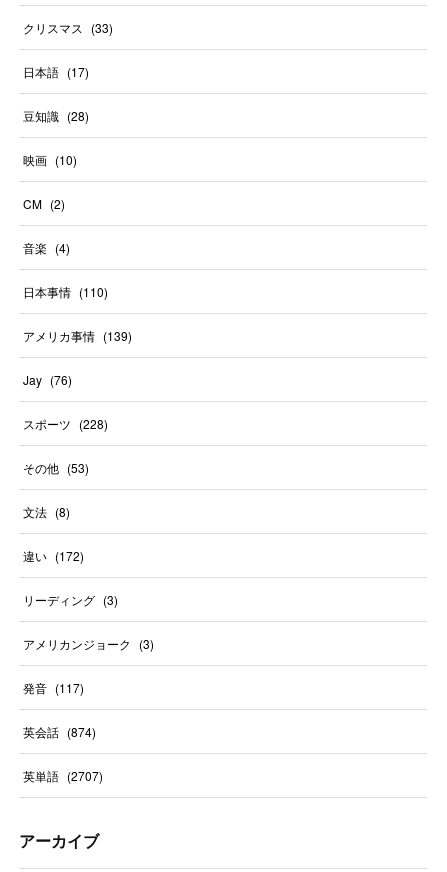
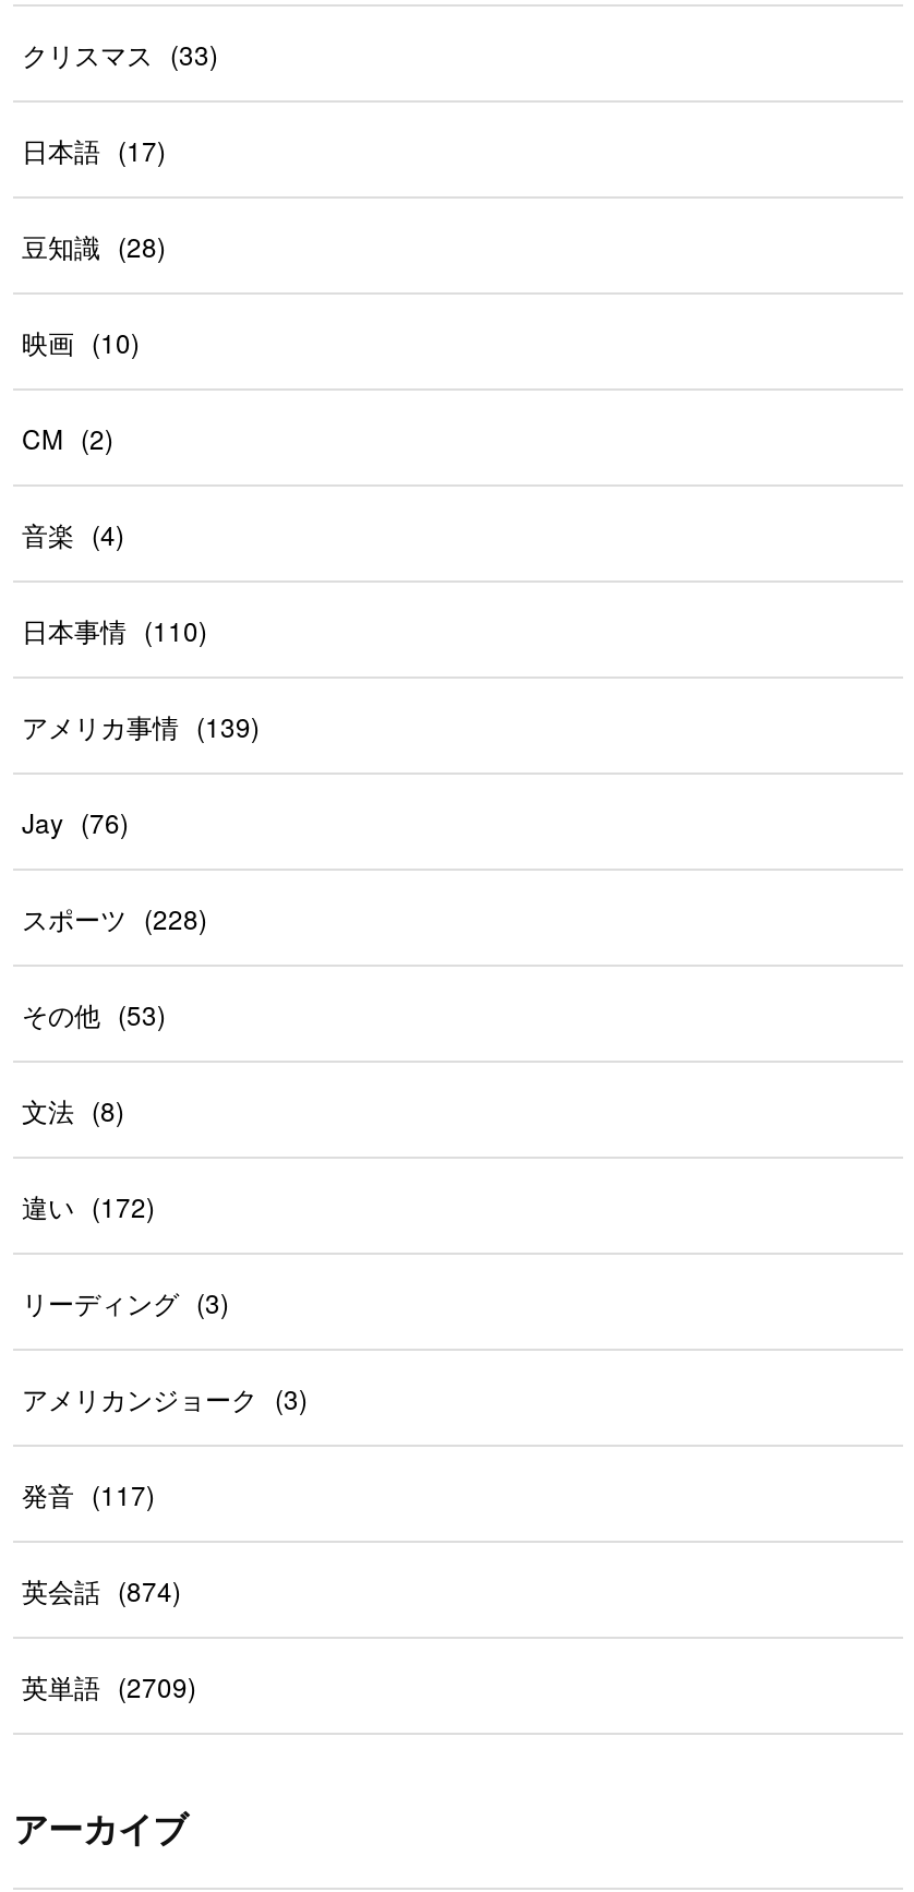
[23,767,103,784] 英単語 (2707) -> [22,1667,196,1704] 英単語 (2709)

